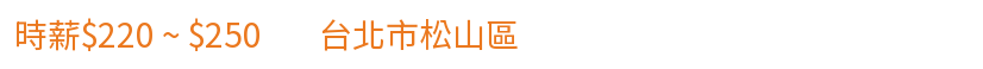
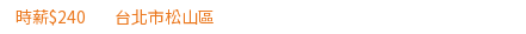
[14,10,519,58] 時薪$220 ~ $250 台北市松山區 -> [16,5,215,29] 時薪$240 台北市松山區

